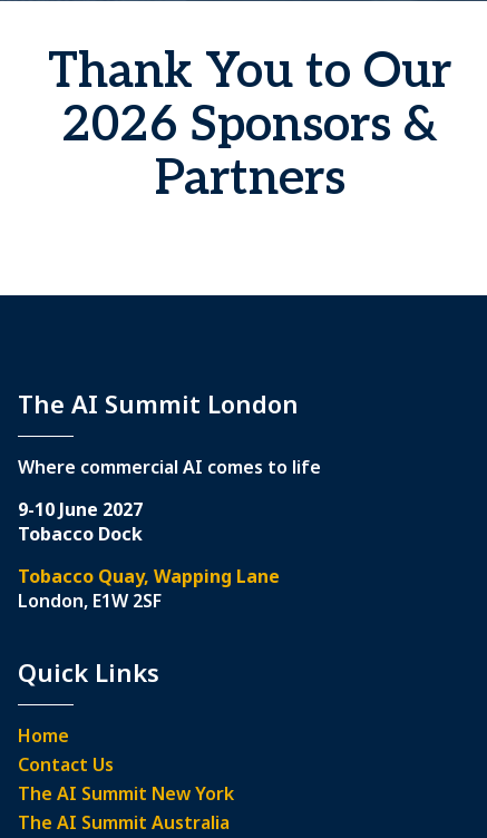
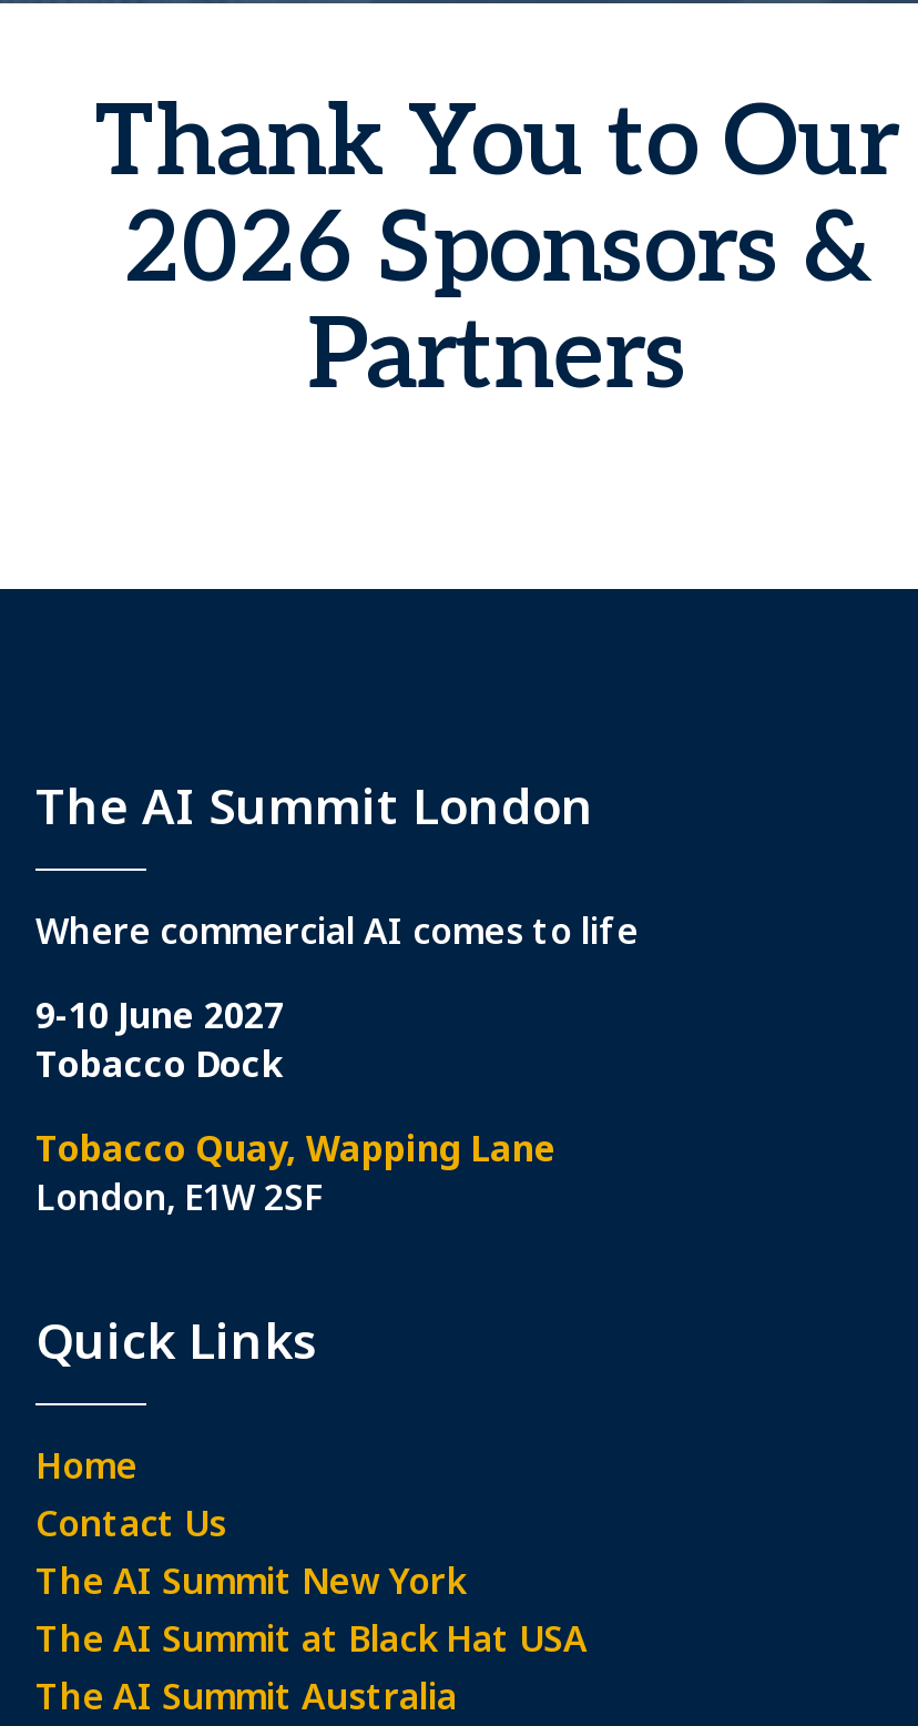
none -> [35,1614,588,1662] The AI Summit at Black Hat USA

